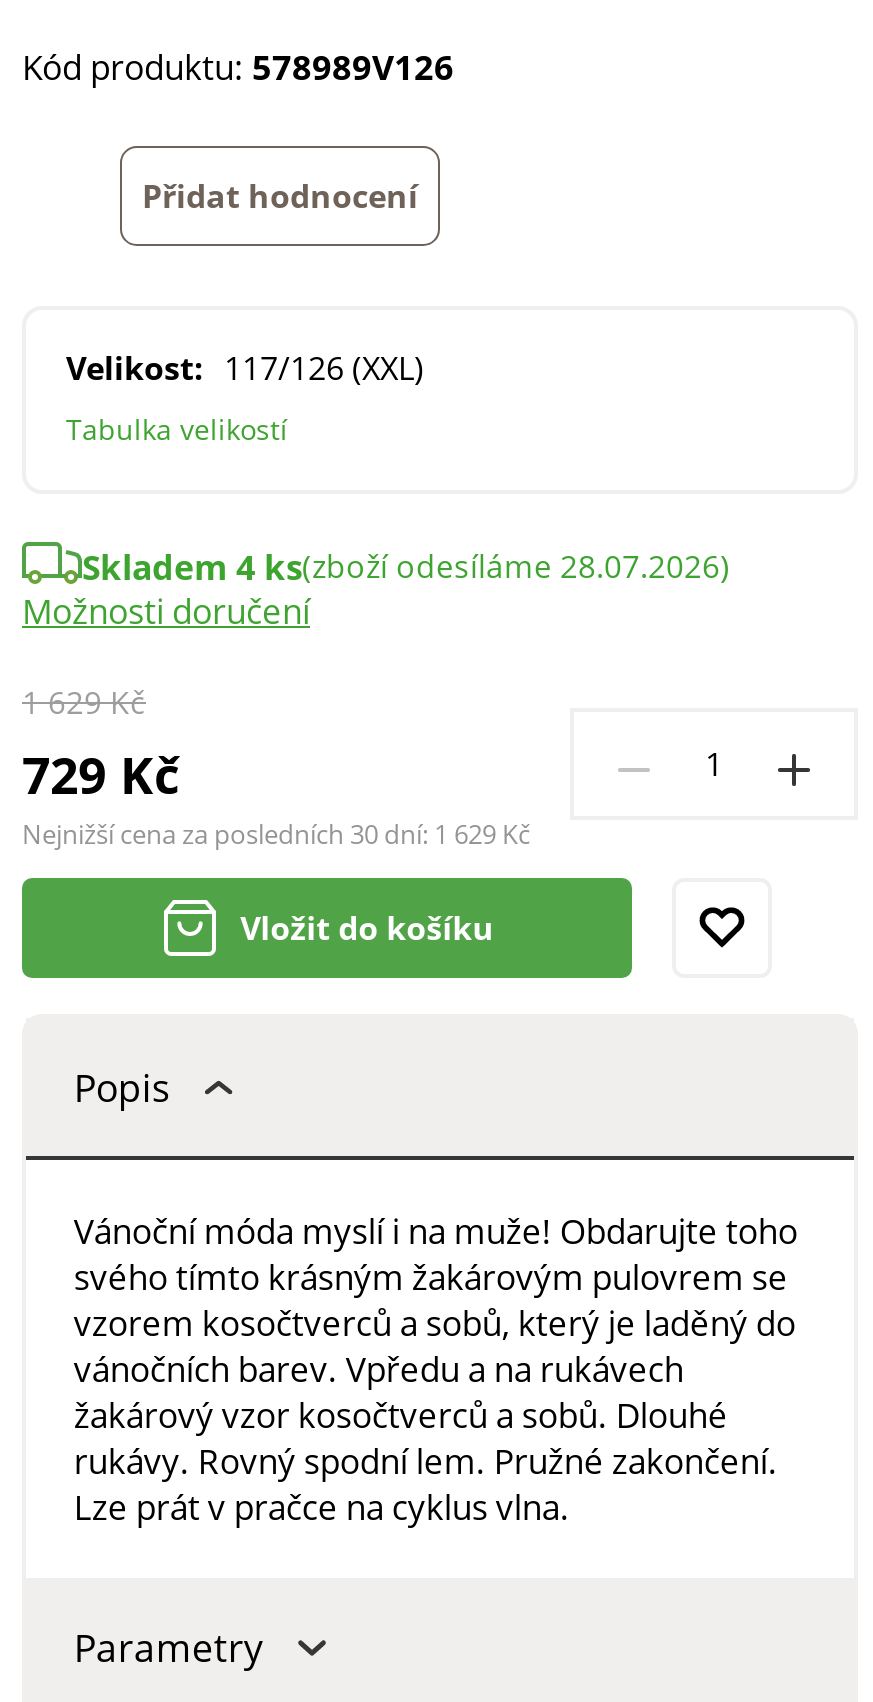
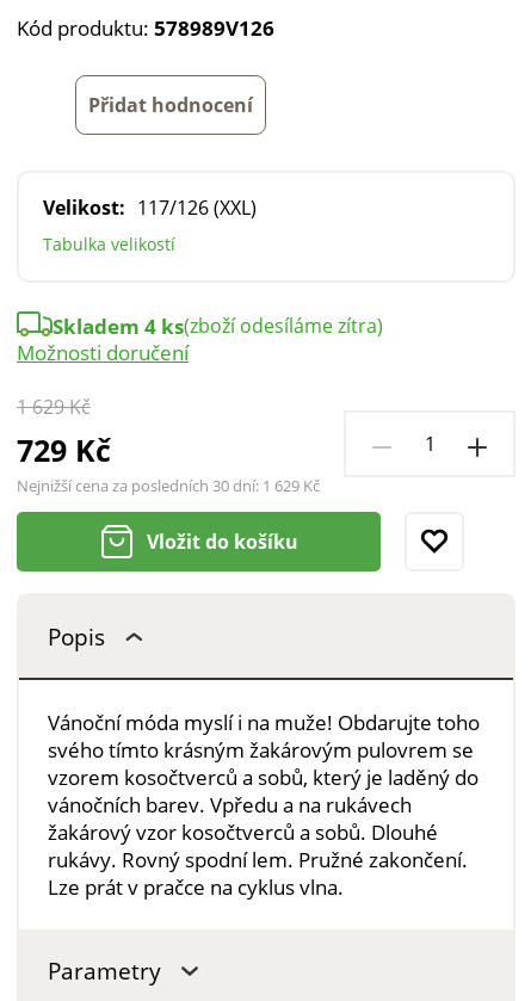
[82,544,730,590] Skladem 4 ks(zboží odesíláme 28.07.2026) -> [53,313,383,340] Skladem 4 ks(zboží odesíláme zítra)

